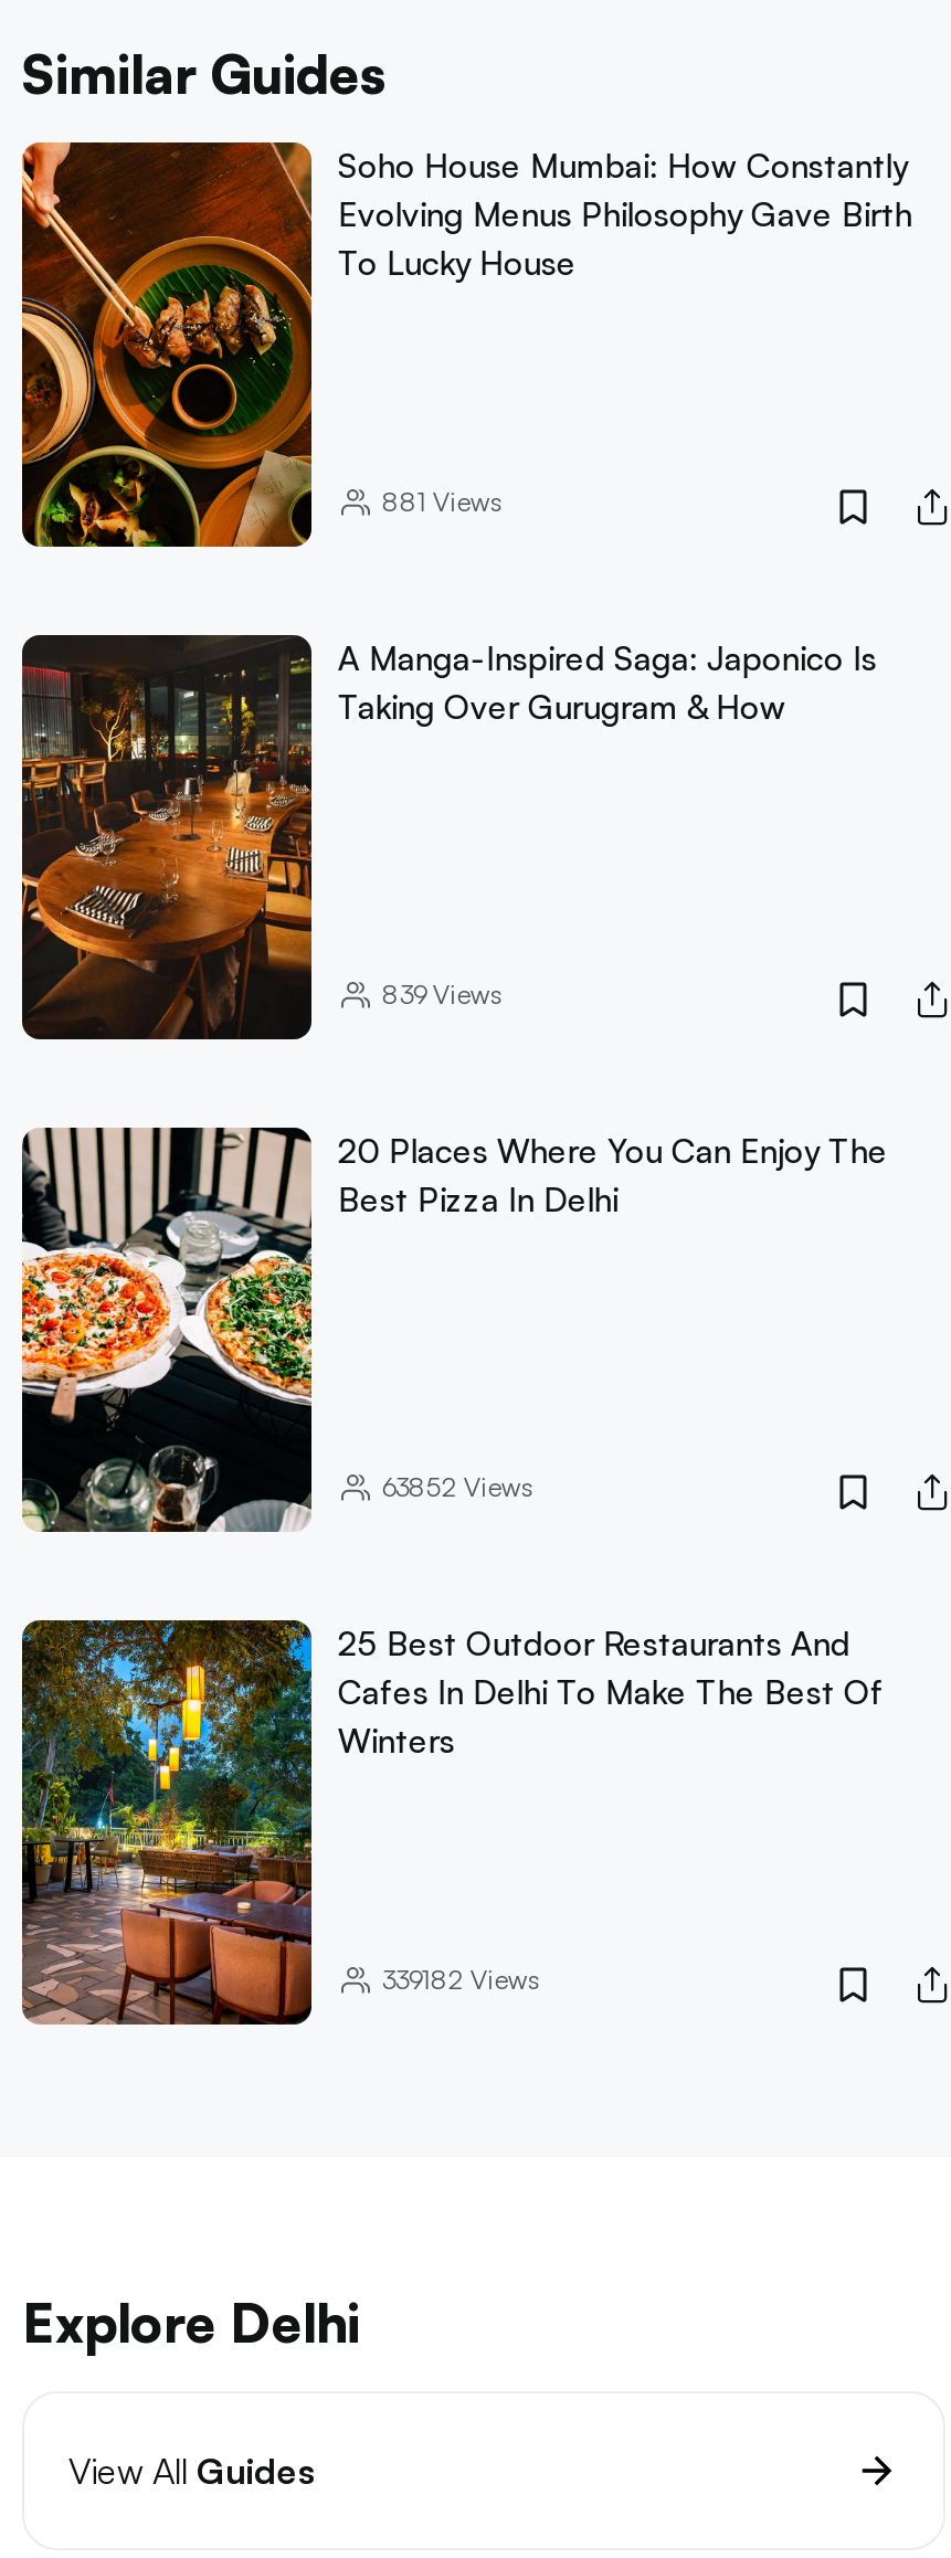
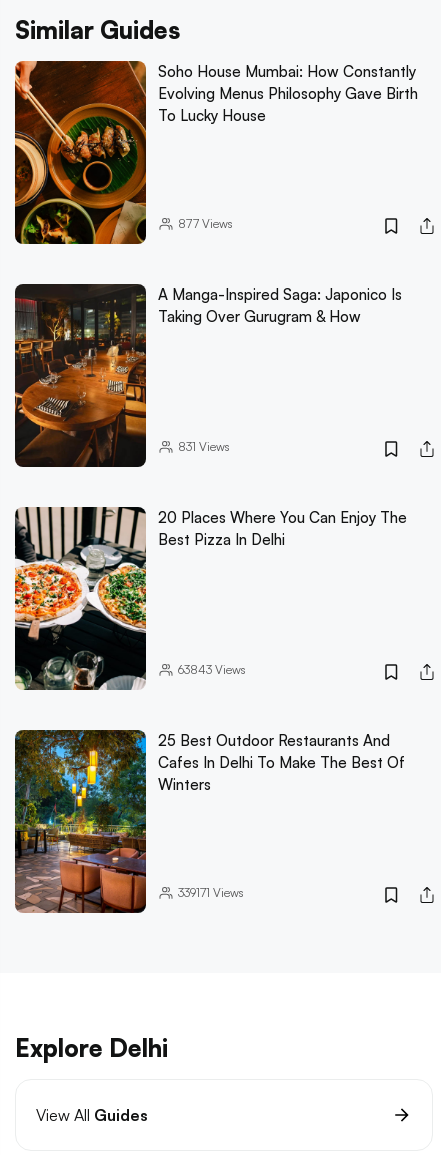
[382,485,501,518] 881 Views -> [178,216,233,231] 877 Views
[382,977,501,1010] 839Views -> [178,439,230,454] 831Views
[382,1470,532,1503] 63852 Views -> [178,662,246,677] 63843 Views
[382,1962,539,1995] 339182 Views -> [178,885,244,900] 339171 Views

